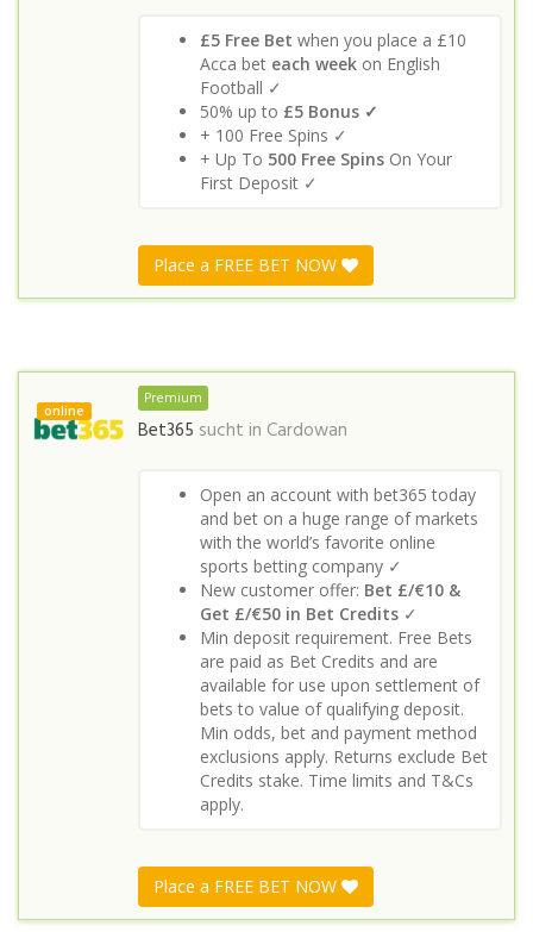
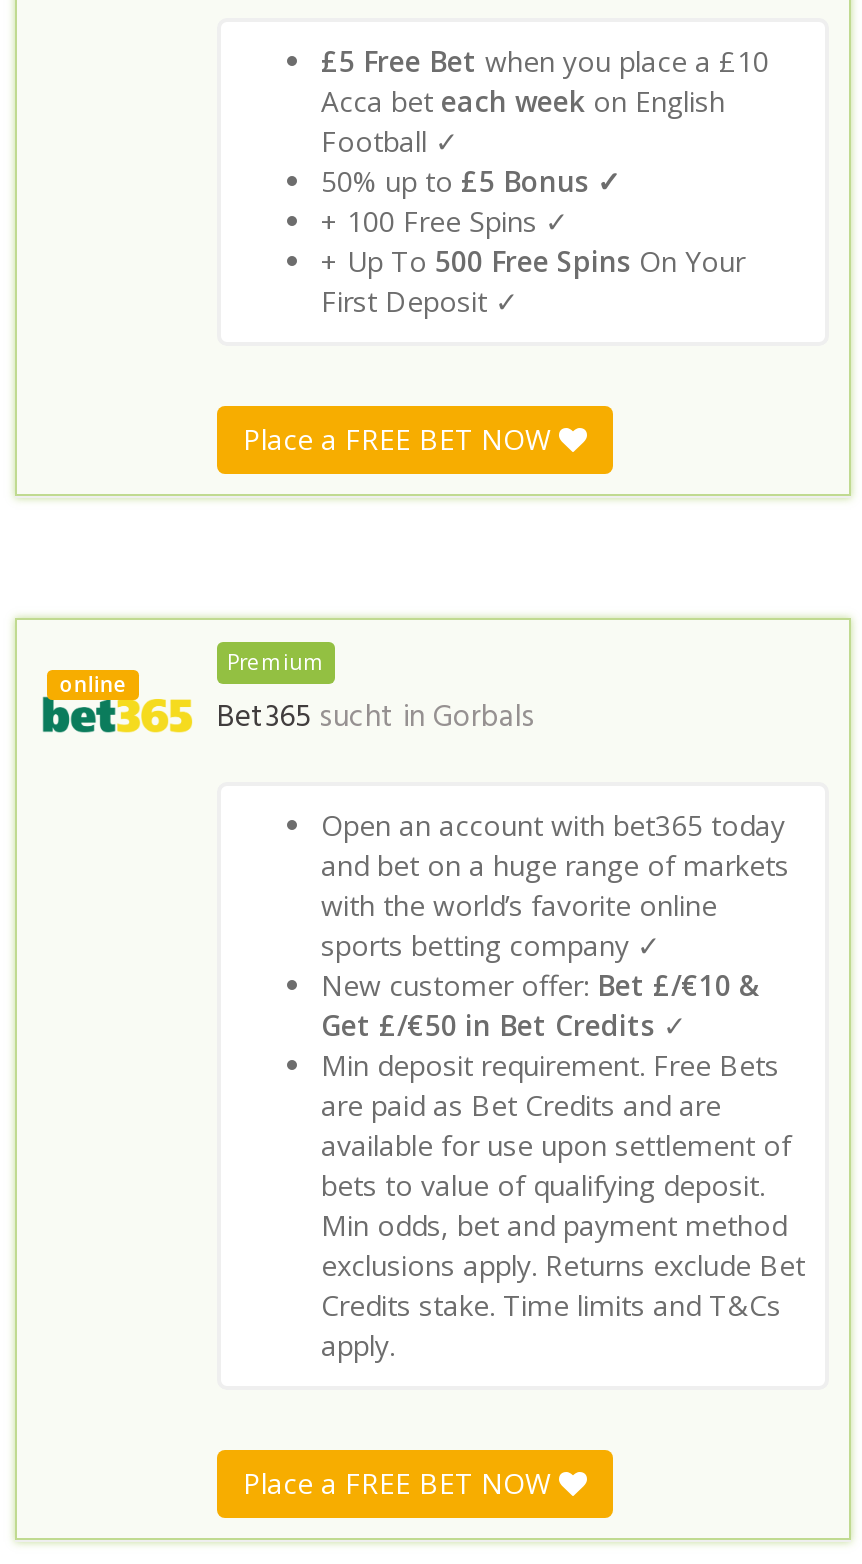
[138,417,347,445] Bet365 sucht in Cardowan -> [217,694,535,742] Bet365 sucht in Gorbals

